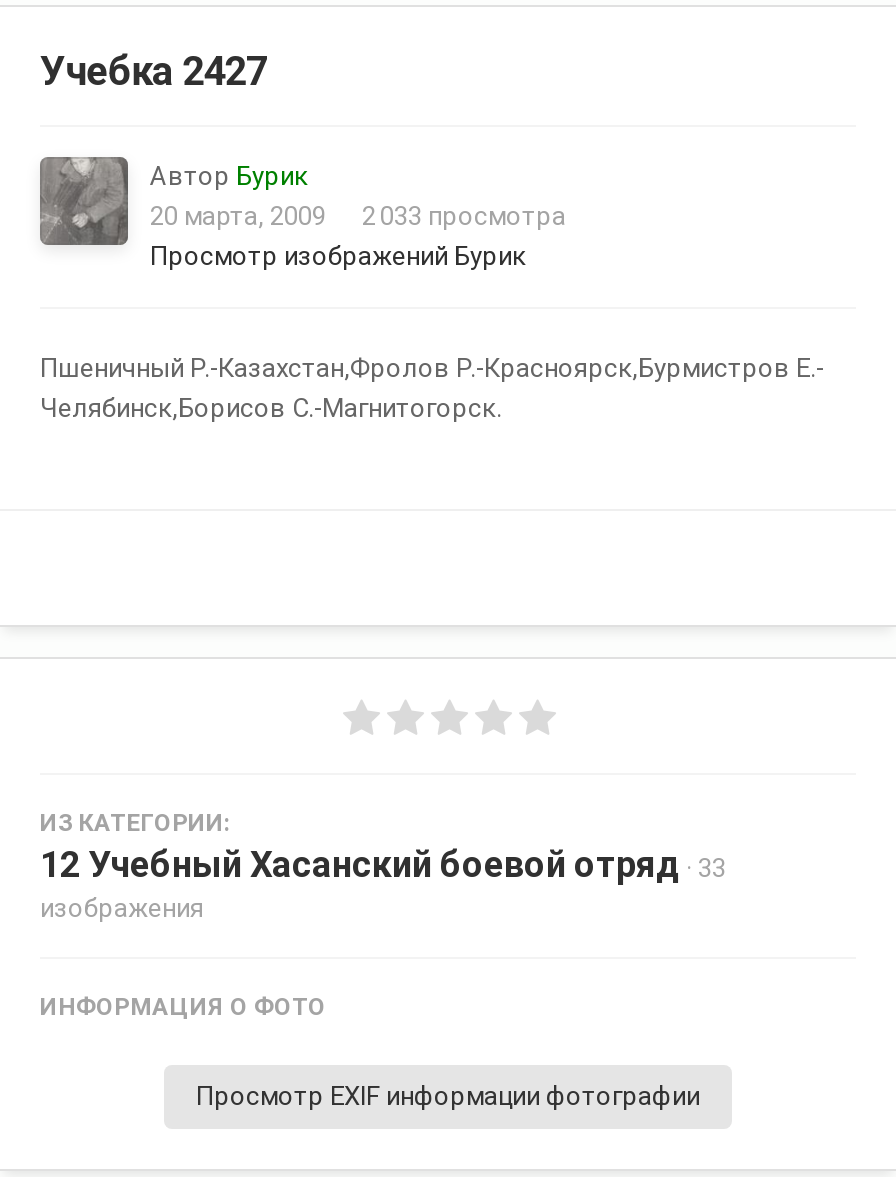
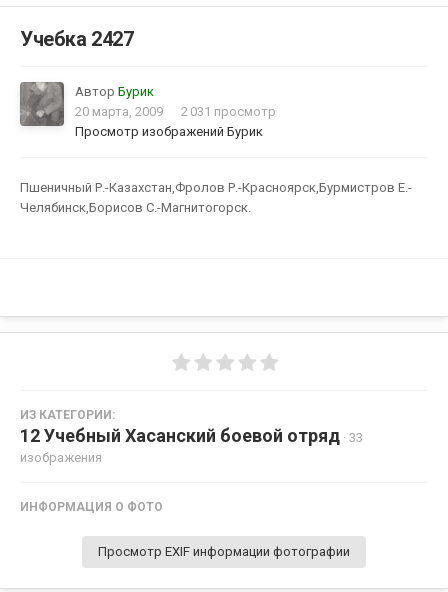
[150,202,566,232] 20 марта, 2009 2 033 просмотра -> [75,104,276,119] 20 марта, 2009 2 031 просмотр

